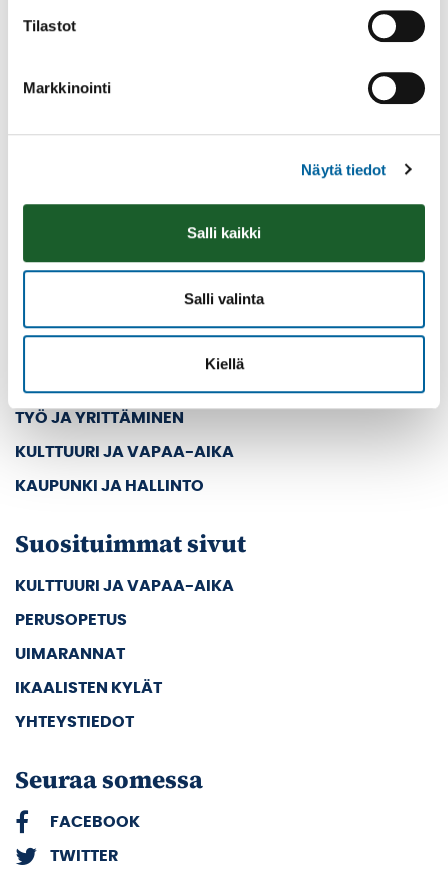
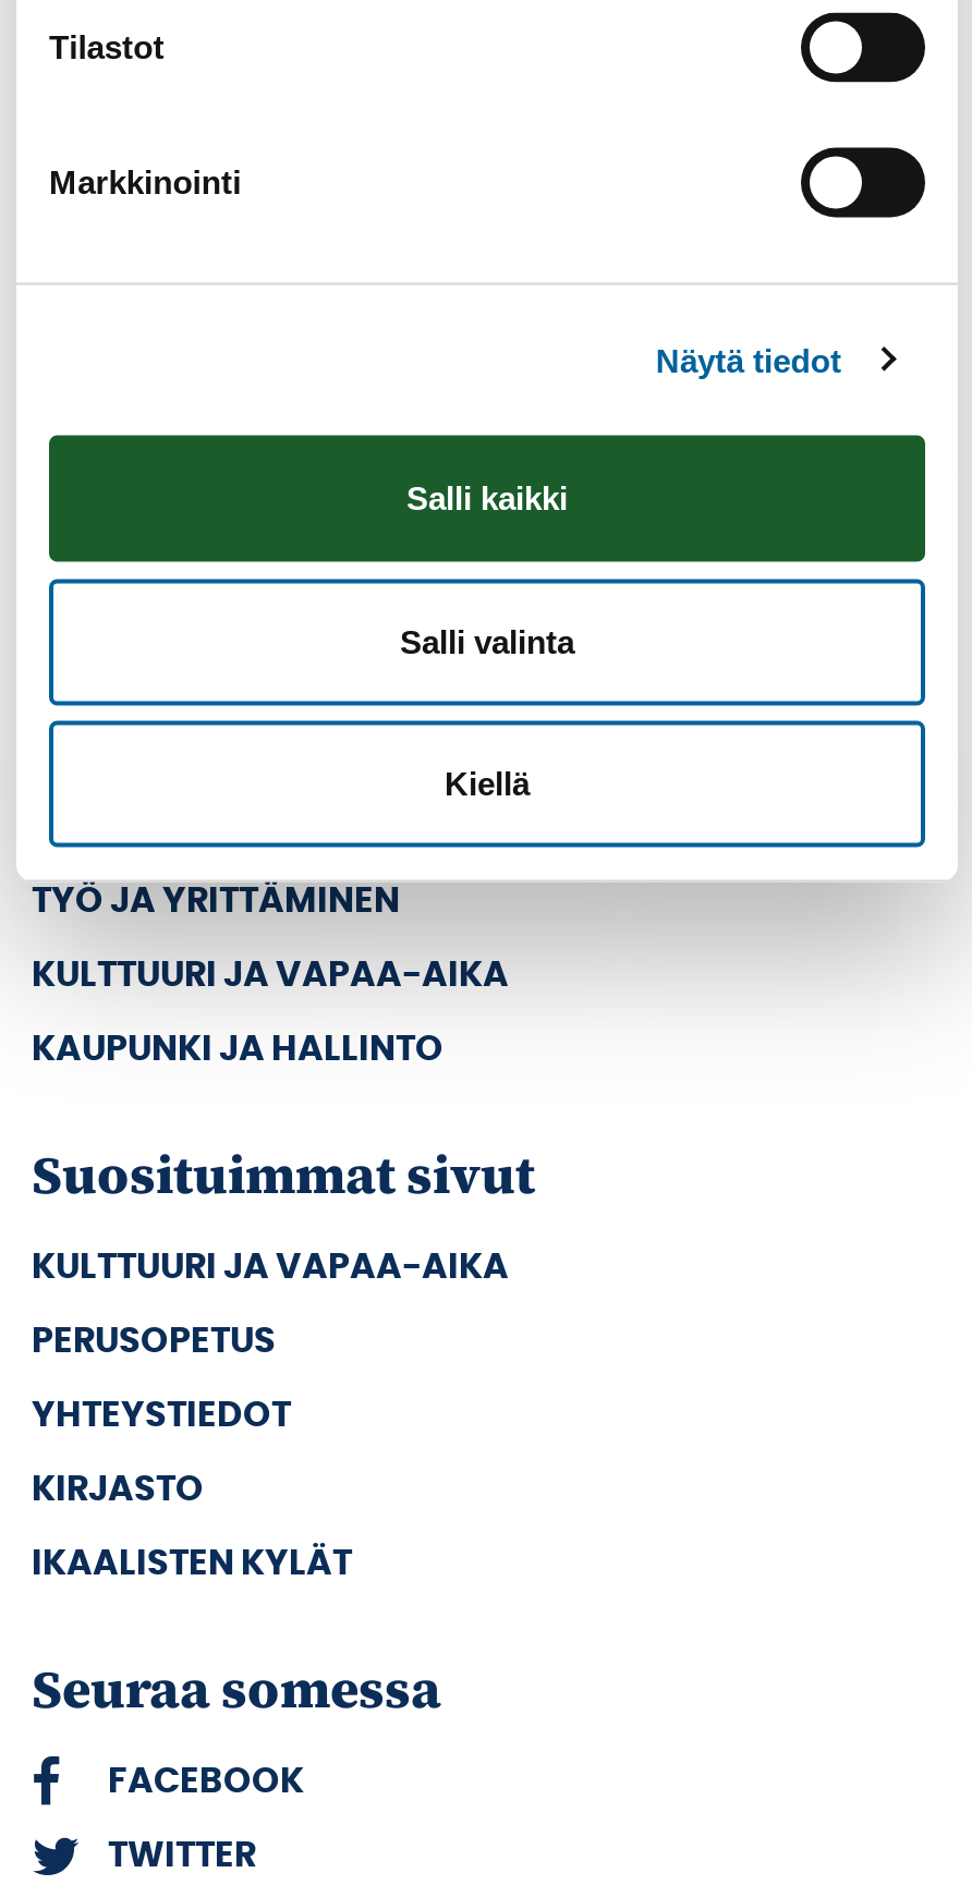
[15,646,125,662] UIMARANNAT -> [32,1471,204,1506] KIRJASTO
moved [15,680,162,696] -> [32,1545,352,1580]: IKAALISTEN KYLÄT
moved [15,714,134,730] -> [32,1397,291,1432]: YHTEYSTIEDOT

